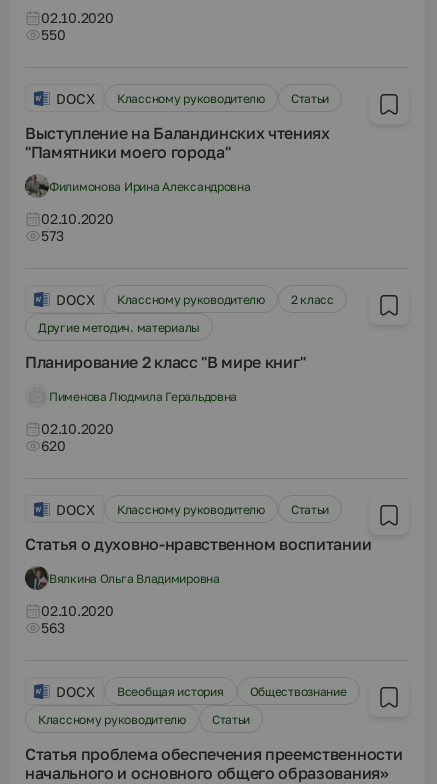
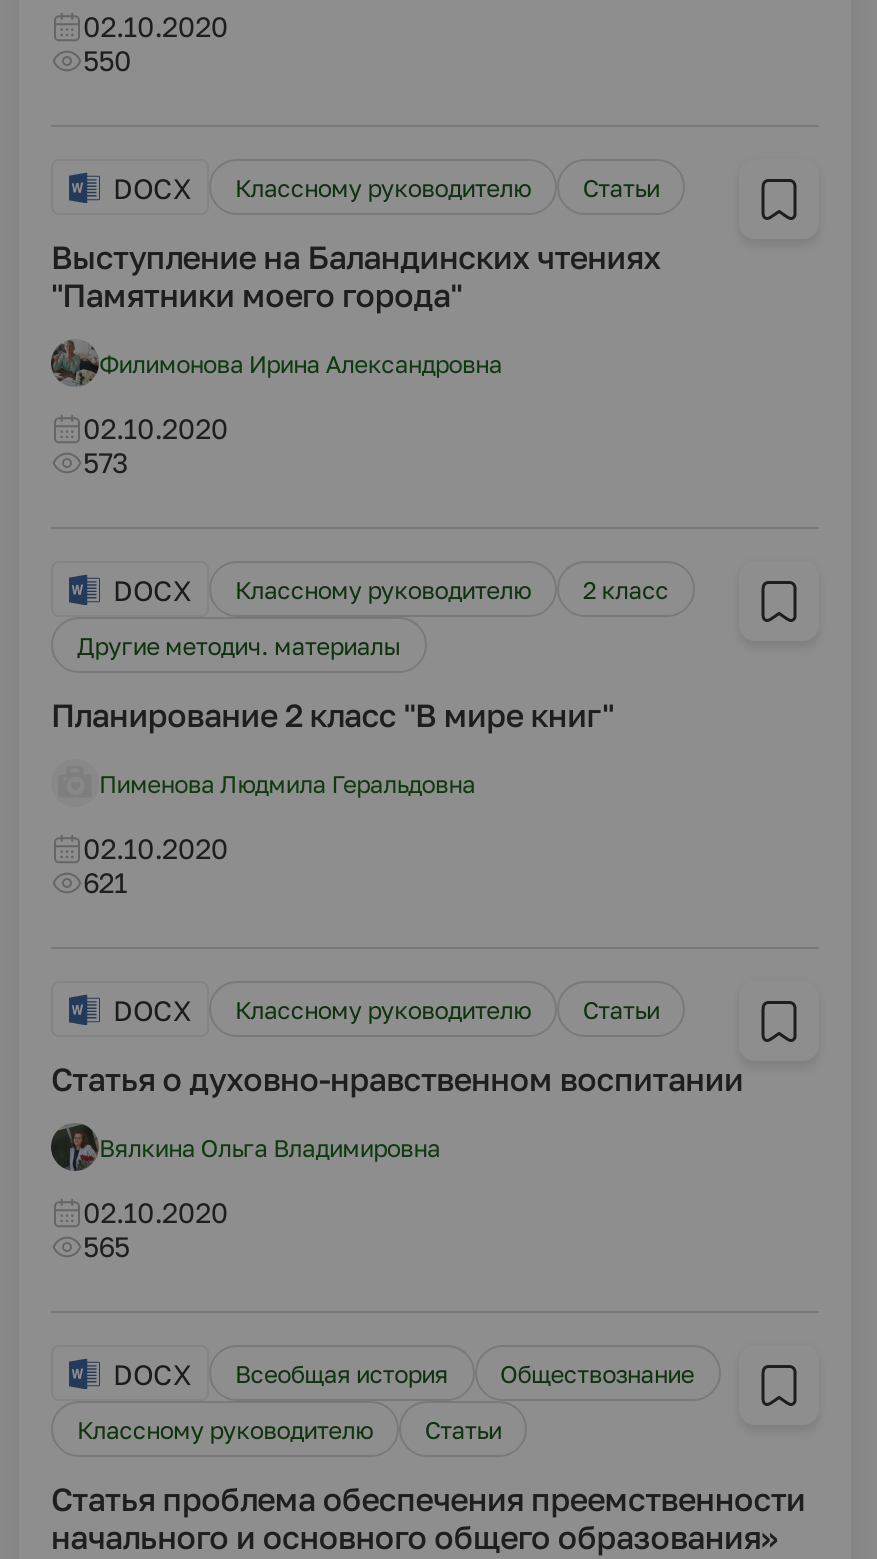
[41,437,65,454] 620 -> [83,865,128,899] 621
[41,619,64,636] 563 -> [83,1229,130,1263] 565

